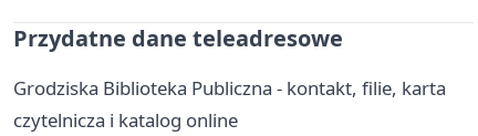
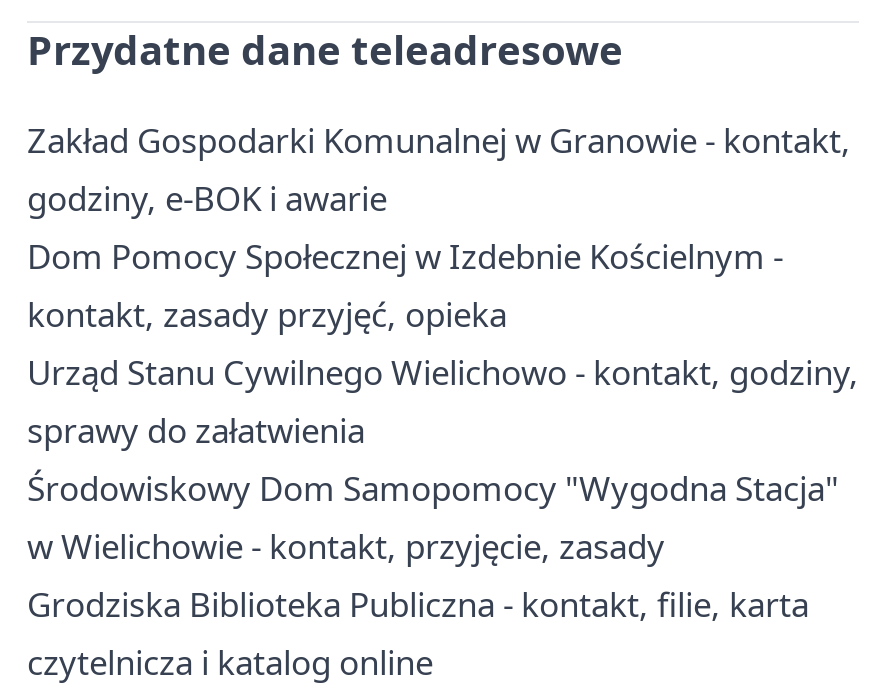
none -> [27,117,859,569] Zakład Gospodarki Komunalnej w Granowie - kontakt, | godziny, e-BOK i awarie | Dom Pomocy Społecznej w Izdebnie Kościelnym - | kontakt, zasady przyjęć, opieka | Urząd Stanu Cywilnego Wielichowo - kontakt, godziny, | sprawy do załatwienia | Środowiskowy Dom Samopomocy "Wygodna Stacja" | w Wielichowie - kontakt, przyjęcie, zasady

